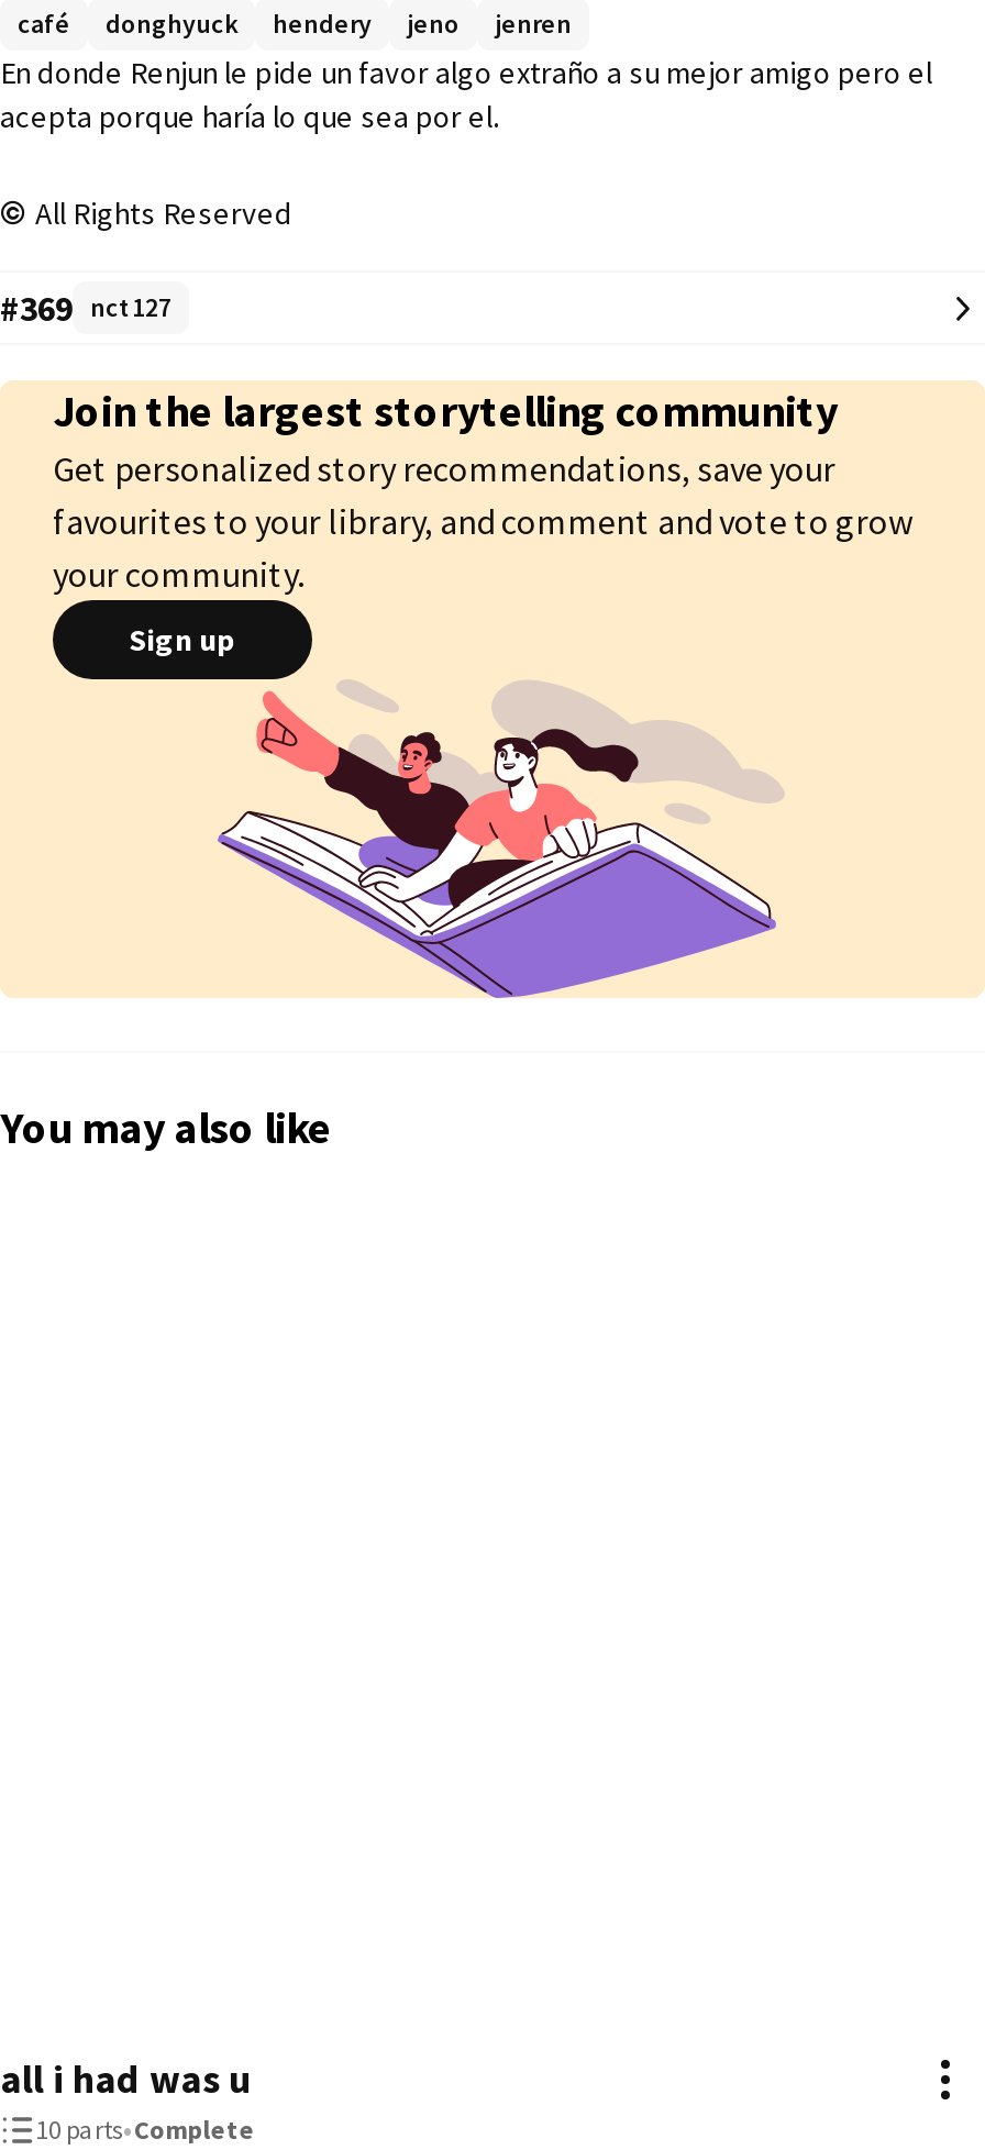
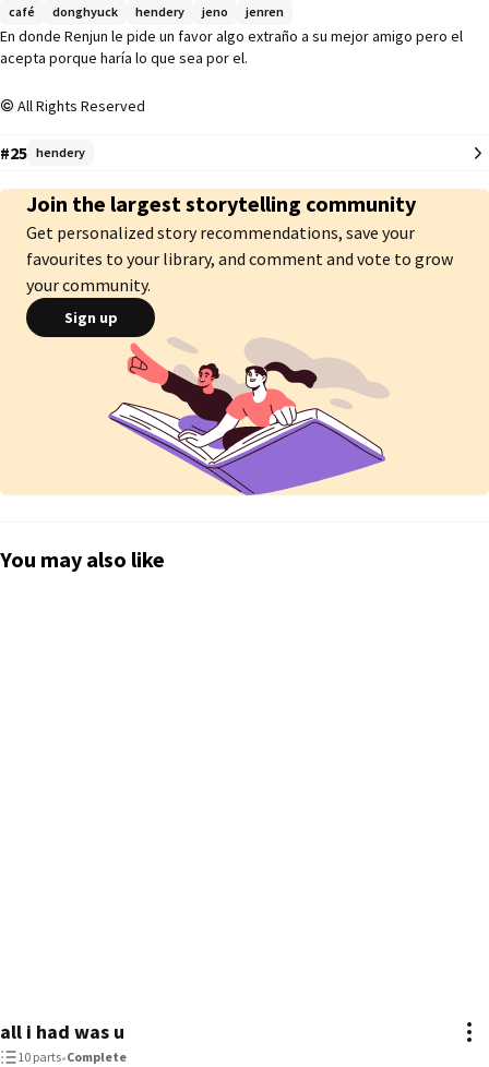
[0,286,171,330] #369 nct127 -> [0,142,85,164] #25 hendery

